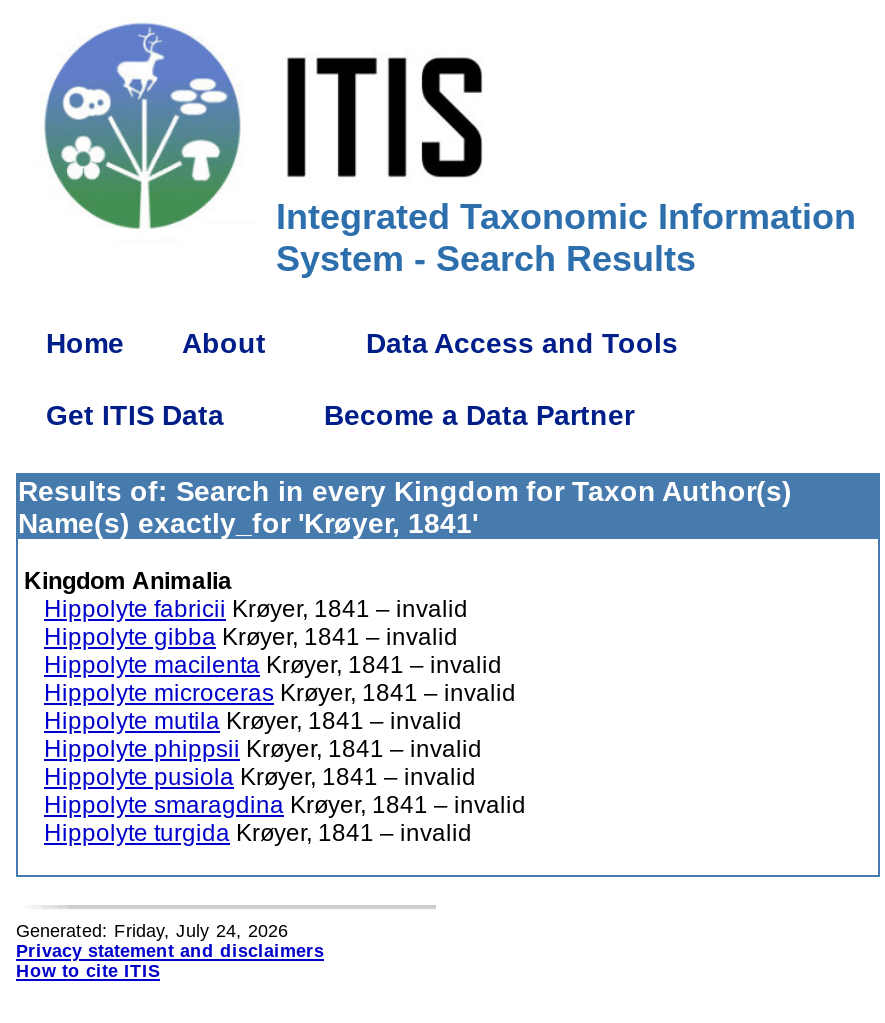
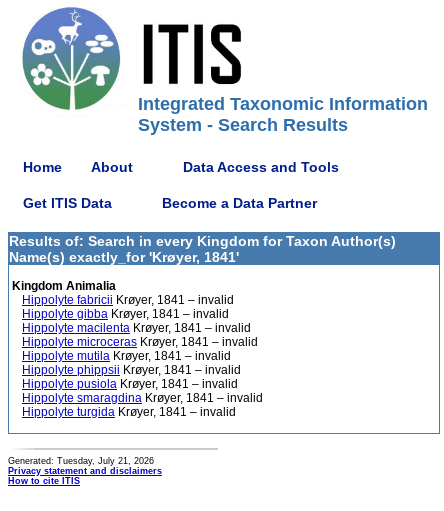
[16,921,288,941] Generated: Friday, July 24, 2026 -> [8,456,154,466] Generated: Tuesday, July 21, 2026

